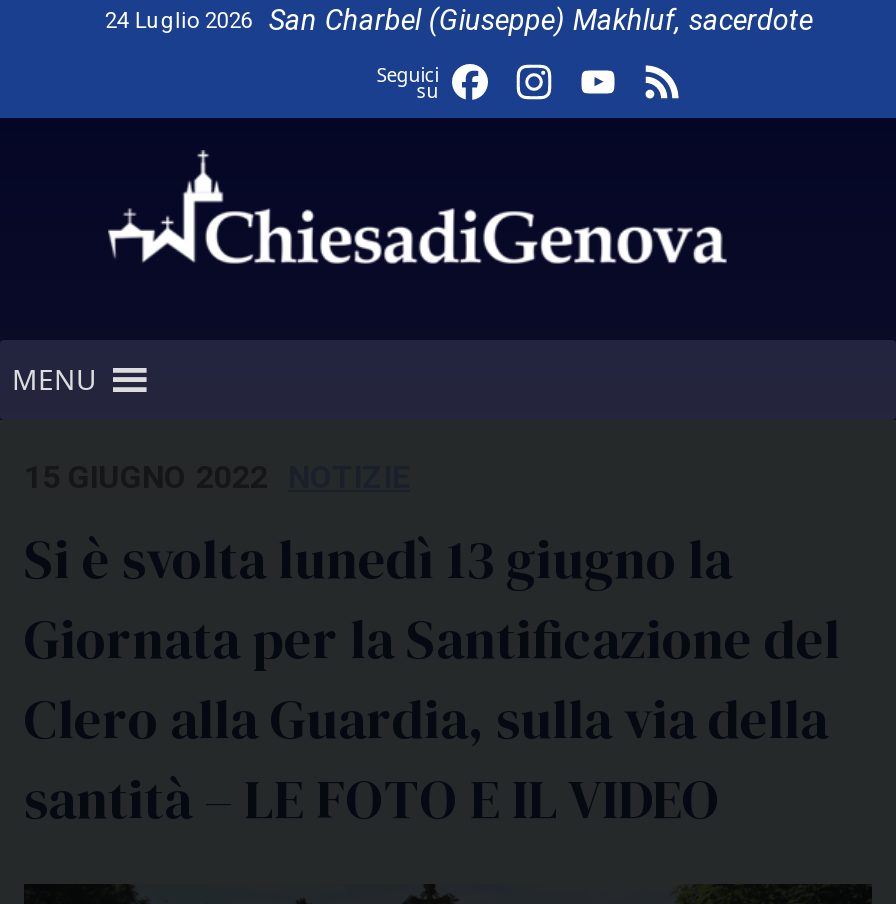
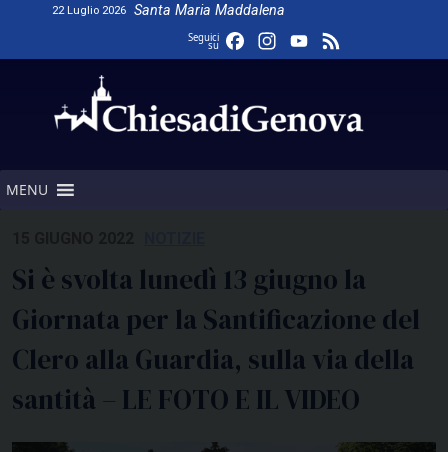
[105,4,813,38] 24 Luglio 2026 | San Charbel (Giuseppe) Makhluf, sacerdote -> [52,2,285,19] 22 Luglio 2026 | Santa Maria Maddalena

